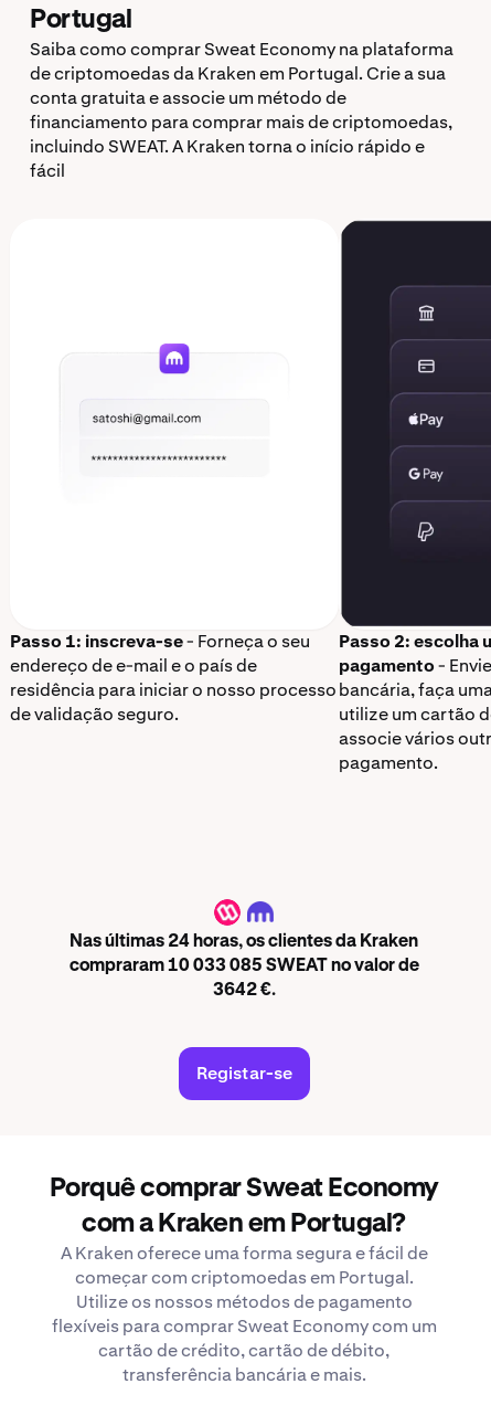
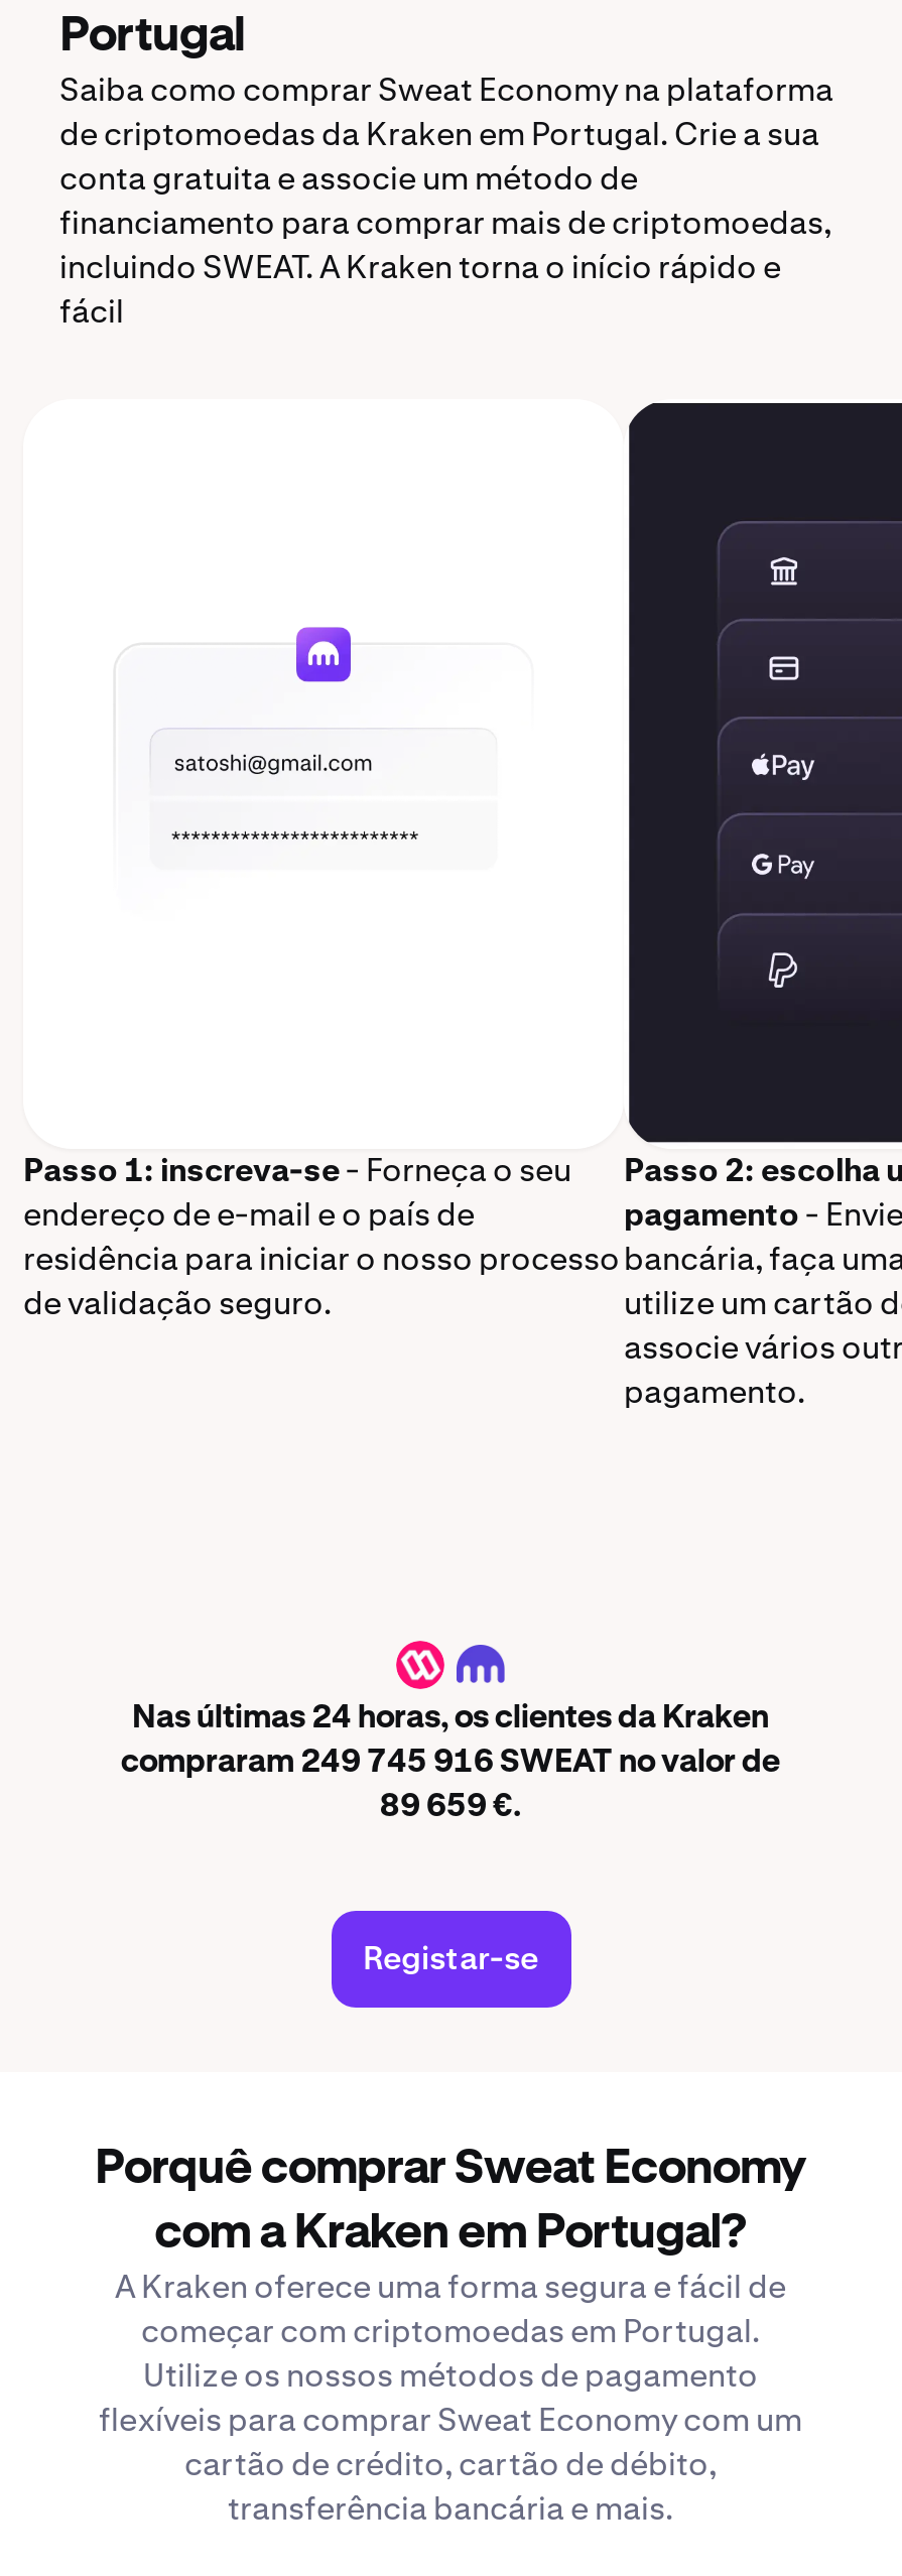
[69,958,419,976] compraram 10 033 085 SWEAT no valor de -> [121,1748,780,1780] compraram 249 745 916 SWEAT no valor de
[212,982,275,1000] 3642 €. -> [380,1793,521,1825] 89 659 €.

